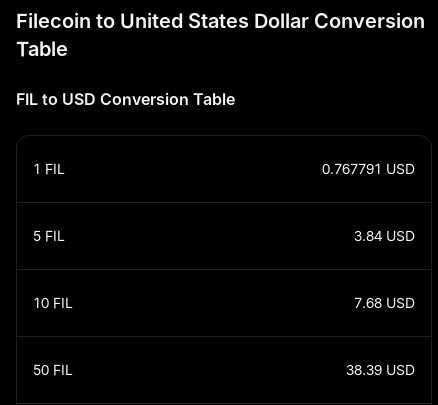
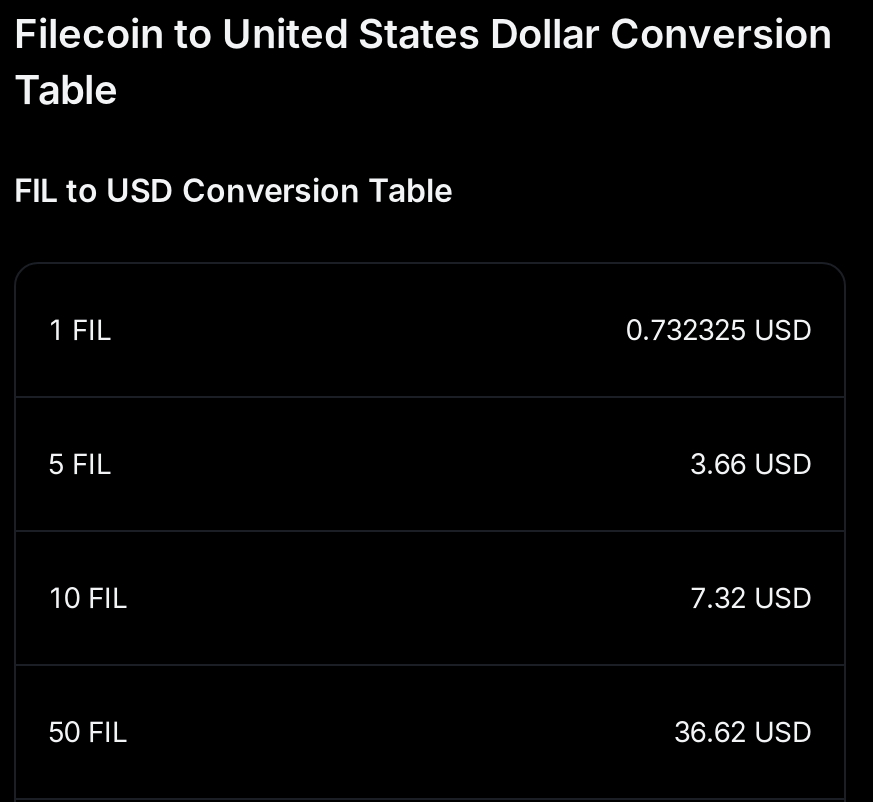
[322,160,415,177] 0.767791 USD -> [626,312,812,346] 0.732325 USD
[354,227,415,244] 3.84 USD -> [690,446,812,480] 3.66 USD
[354,294,415,311] 7.68 USD -> [690,580,812,614] 7.32 USD
[346,361,415,378] 38.39 USD -> [674,714,812,748] 36.62 USD

